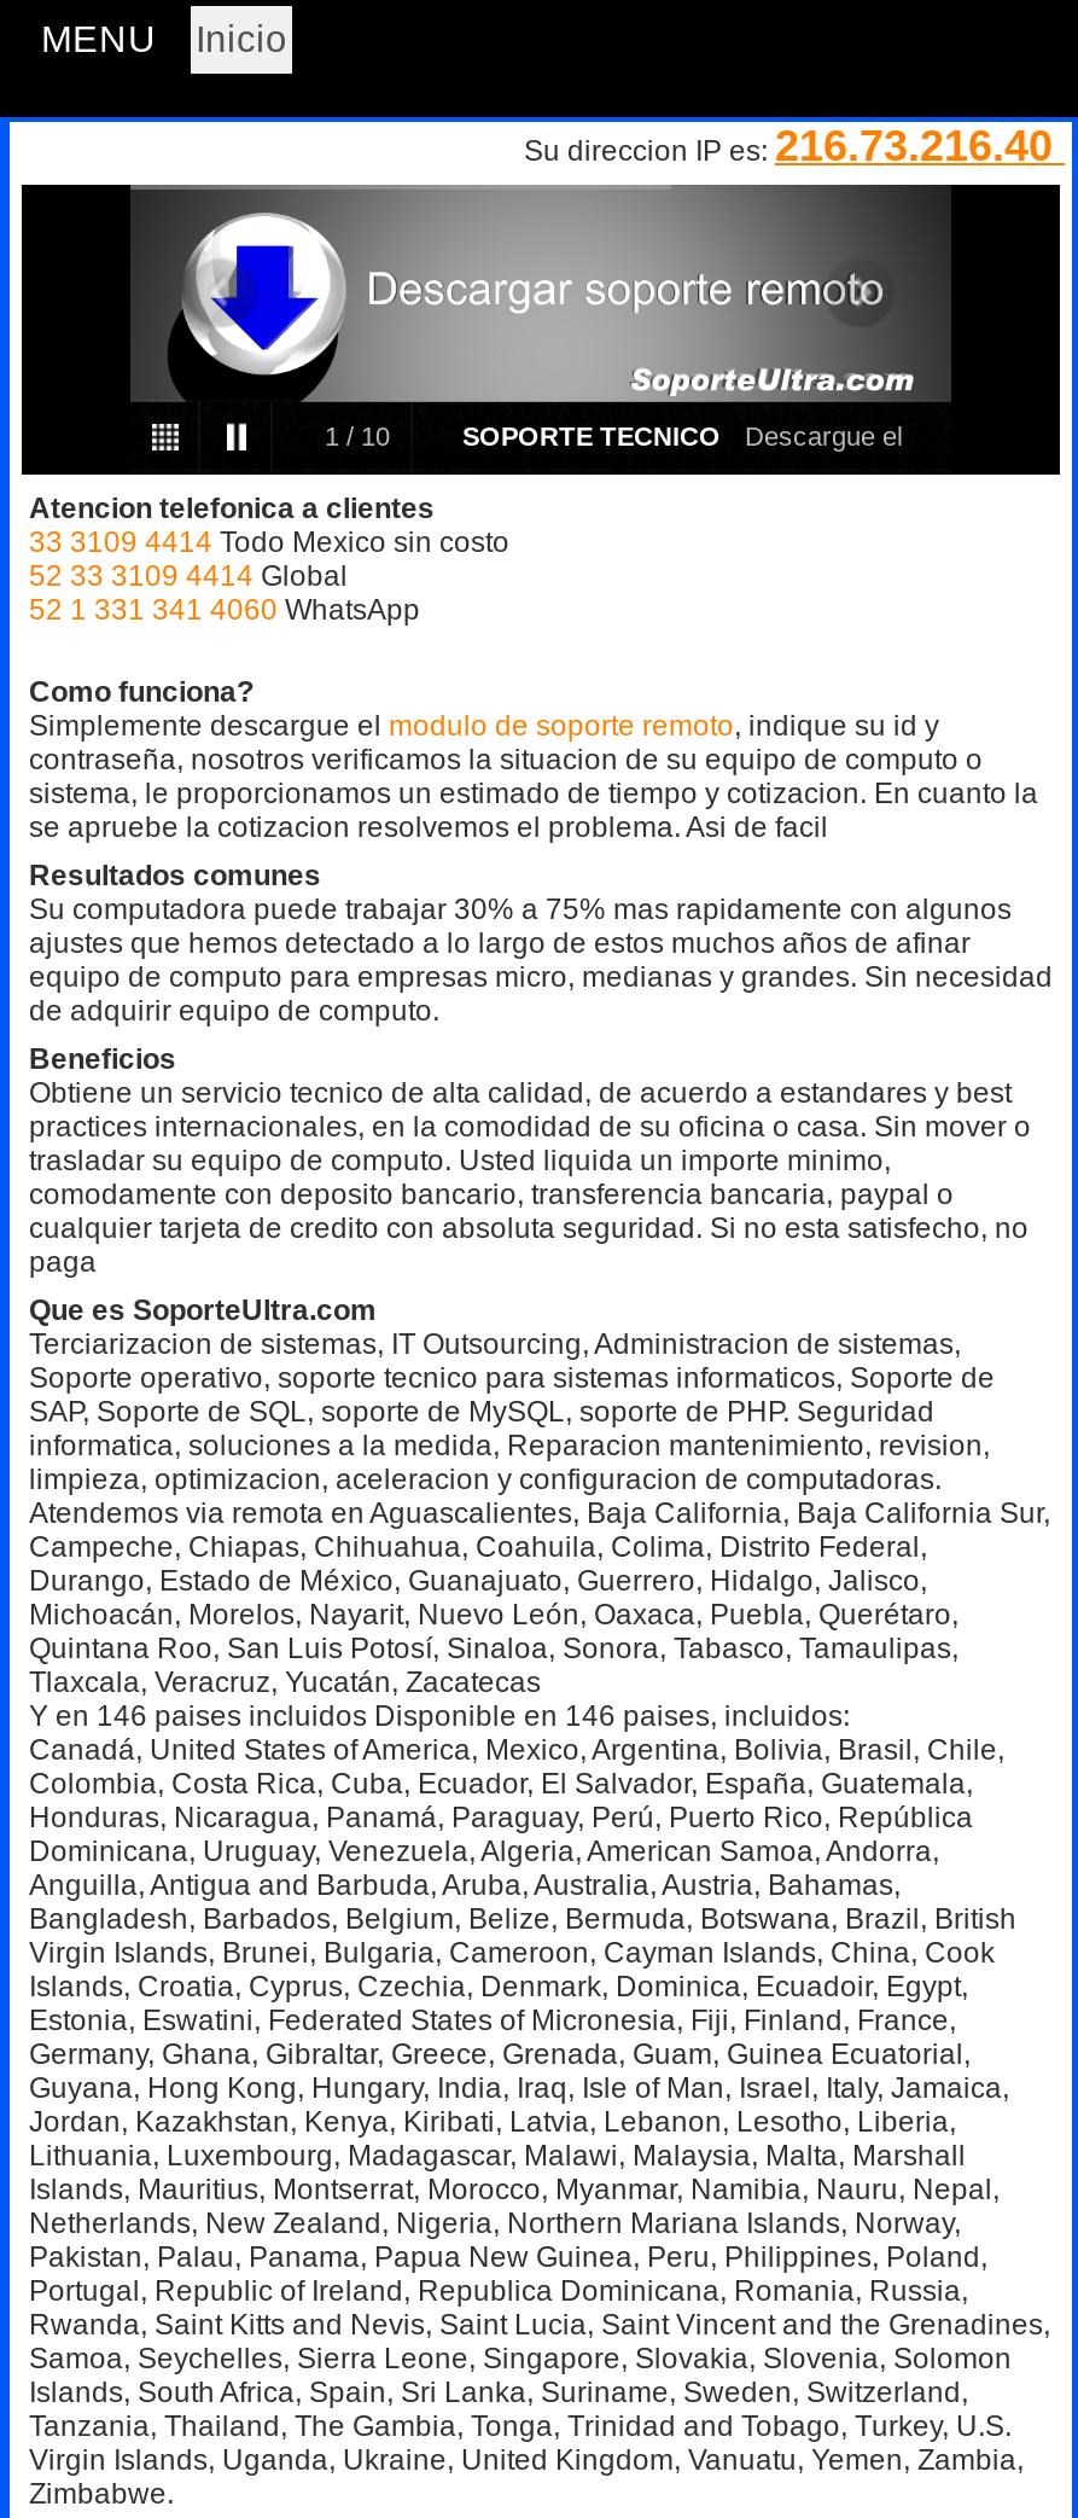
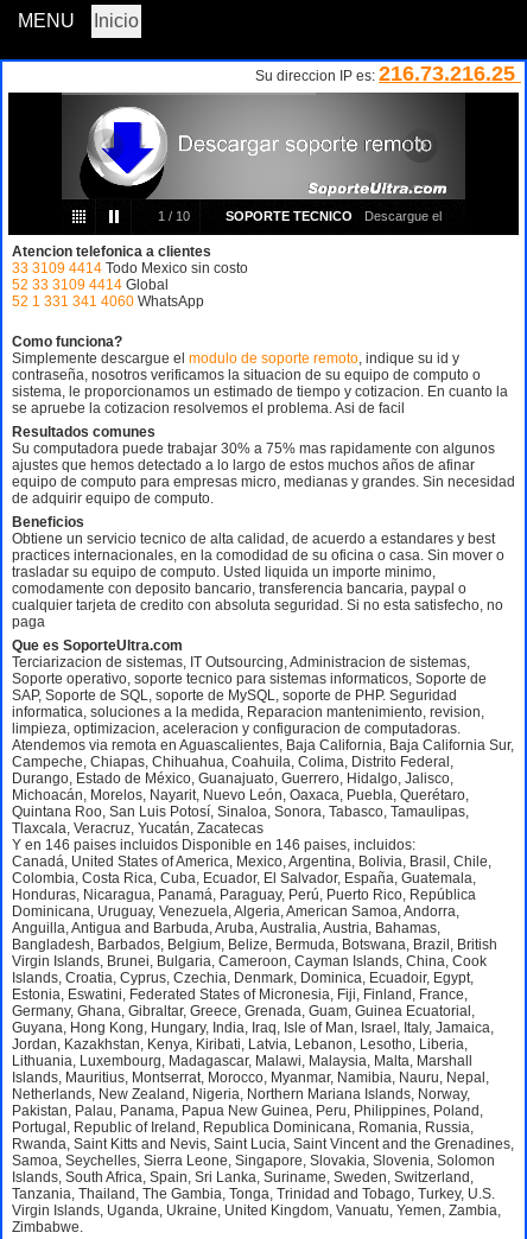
[509,122,1053,170] Su direccion IP es:216.73.216.40 -> [248,62,515,85] Su direccion IP es:216.73.216.25

